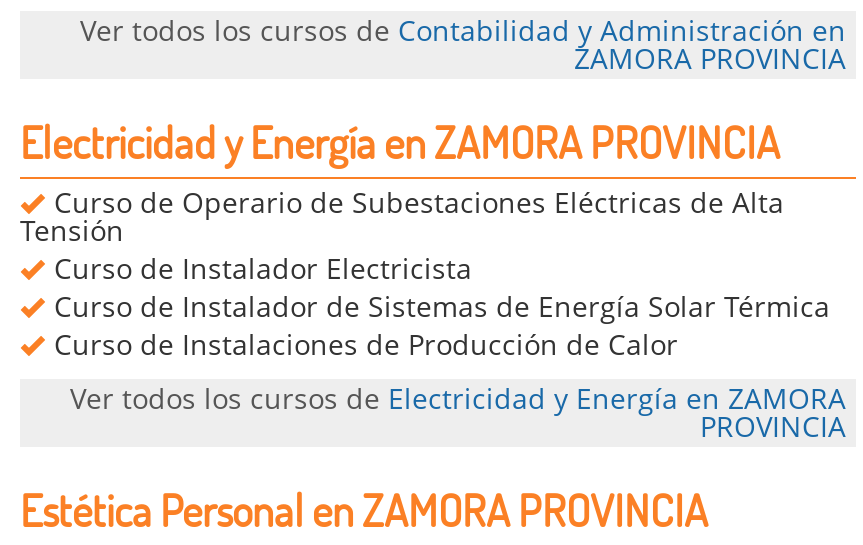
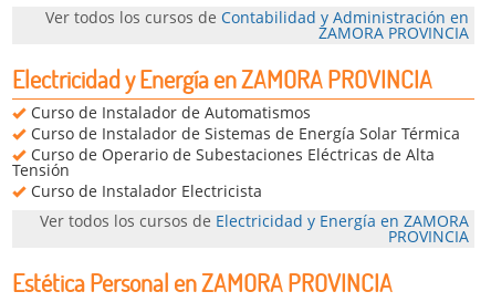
moved [20,183,784,287] -> [12,144,435,201]: Curso de Operario de Subestaciones Eléctricas de Alta | Tensión | Curso de Instalador Electricista
none -> [31,102,311,123] Curso de Instalador de Automatismos
moved [54,287,830,325] -> [31,123,460,144]: Curso de Instalador de Sistemas de Energía Solar Térmica
[54,325,678,363] Curso de Instalaciones de Producción de Calor -> none

